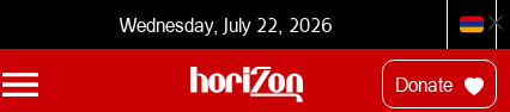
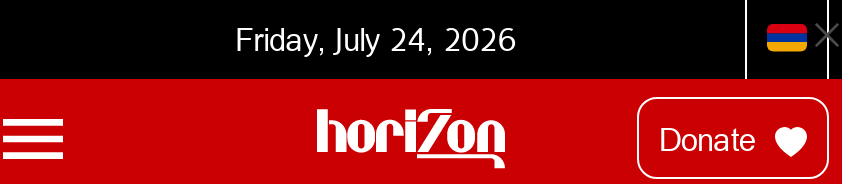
[119,13,331,35] Wednesday, July 22, 2026 -> [235,18,515,56] Friday, July 24, 2026

